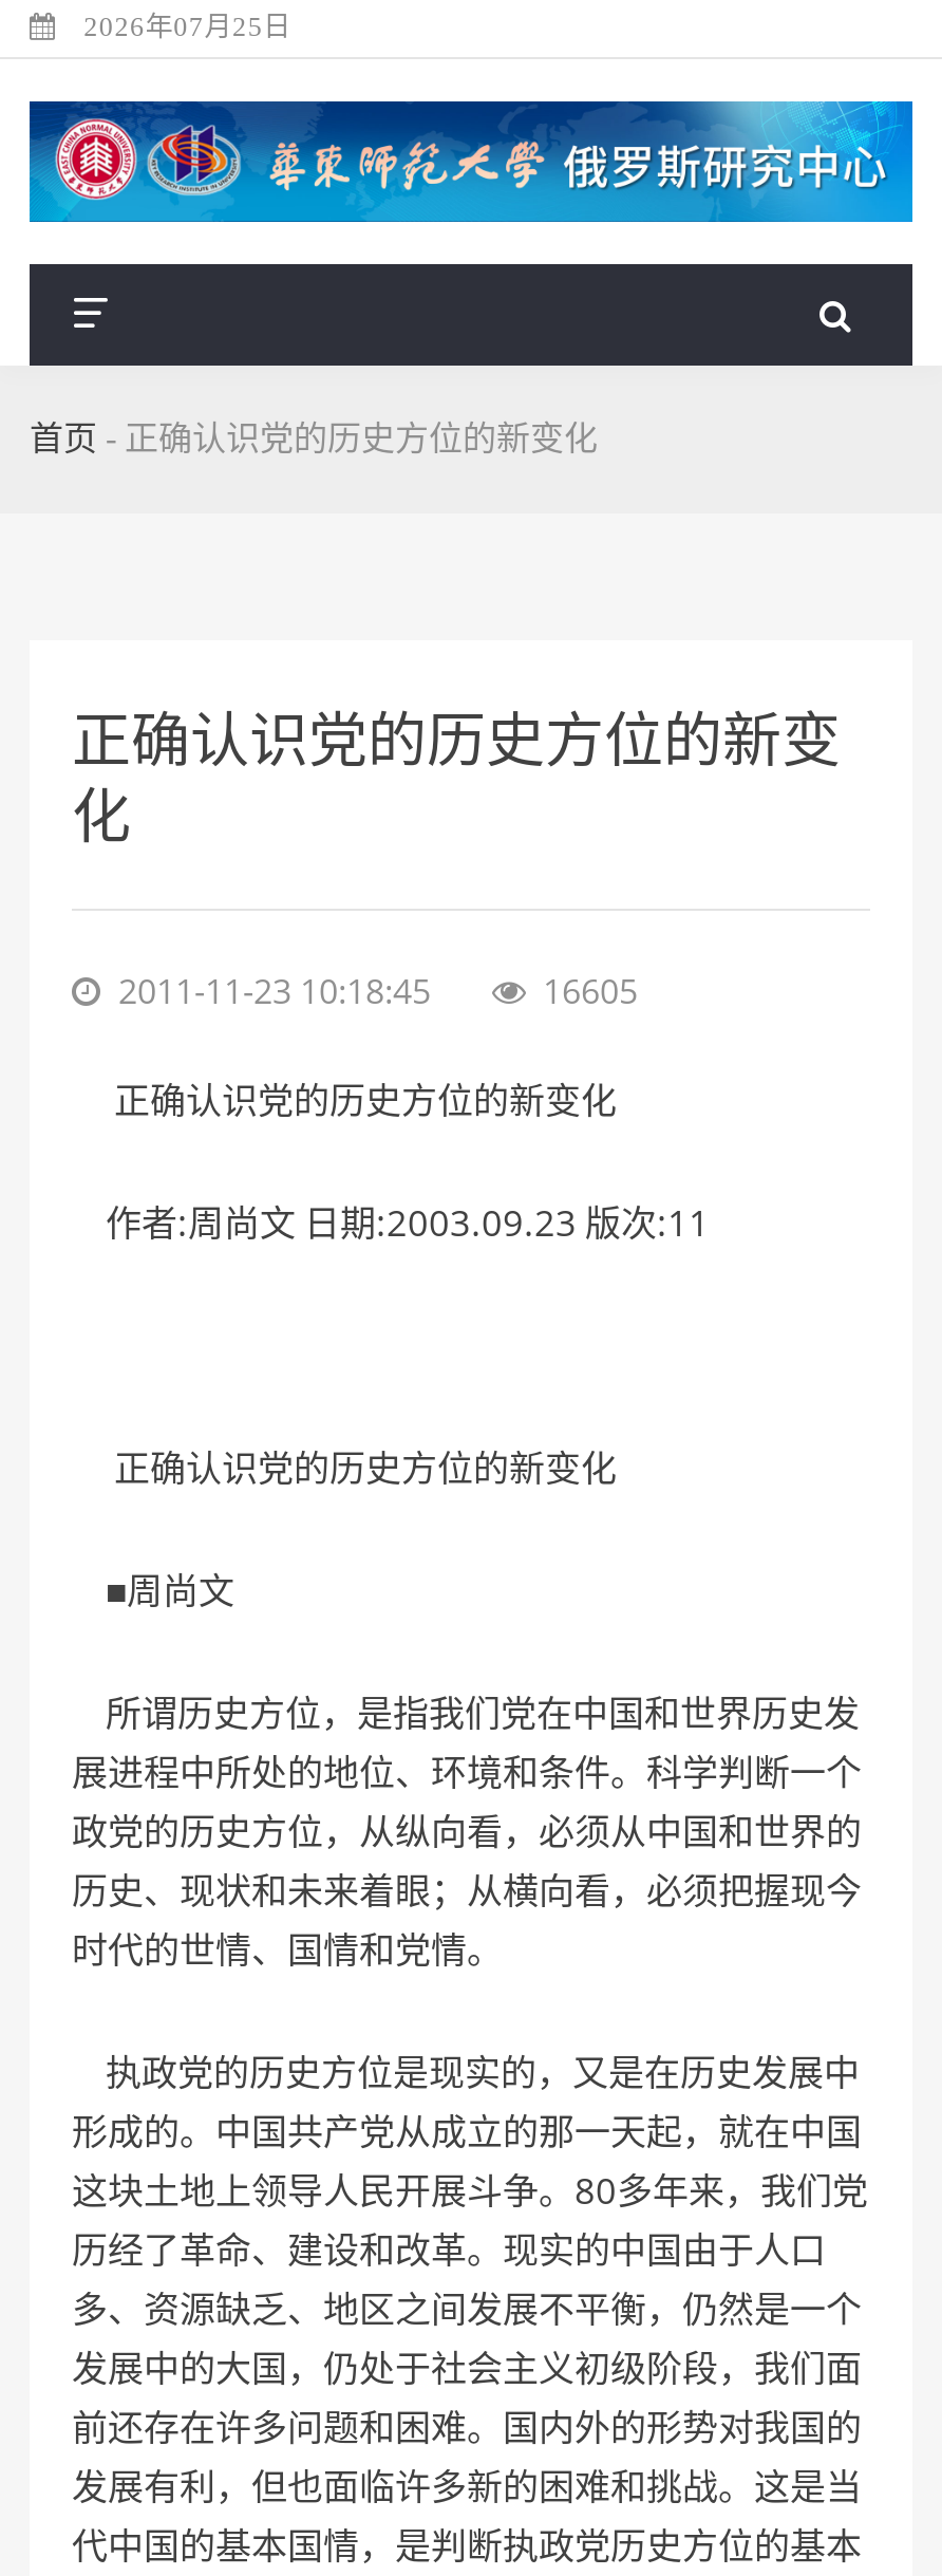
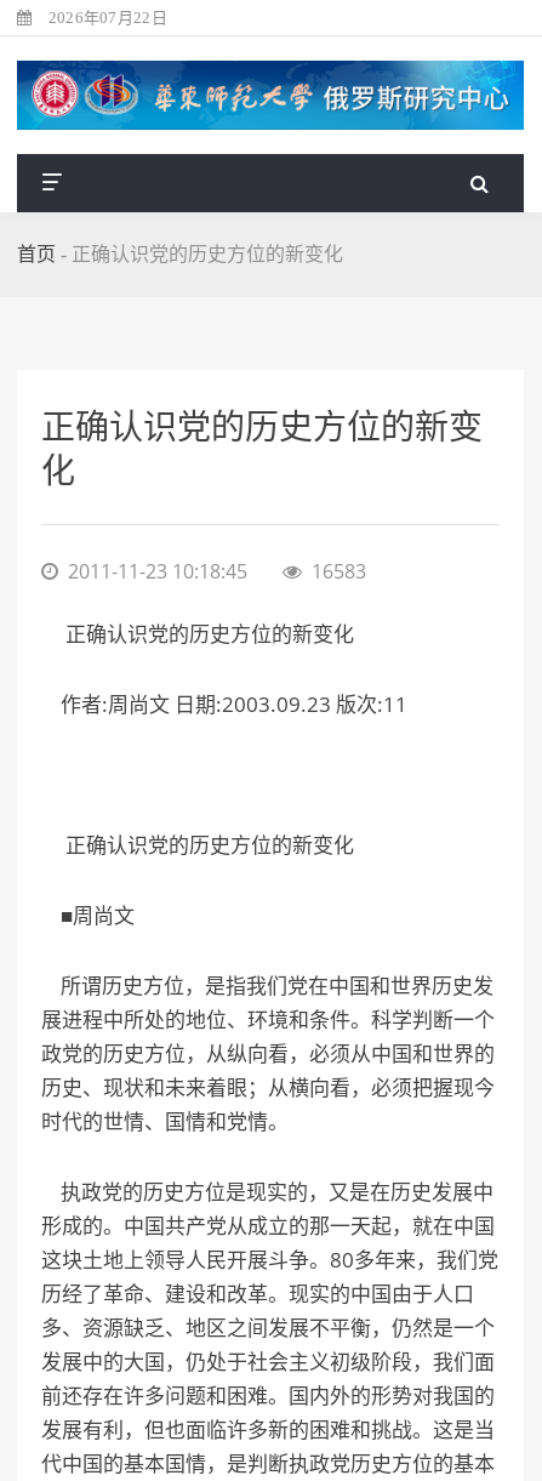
[77,11,291,42] 2026年07月25日 -> [44,8,167,27] 2026年07月22日
[543,967,638,1013] 16605 -> [312,557,366,584] 16583

